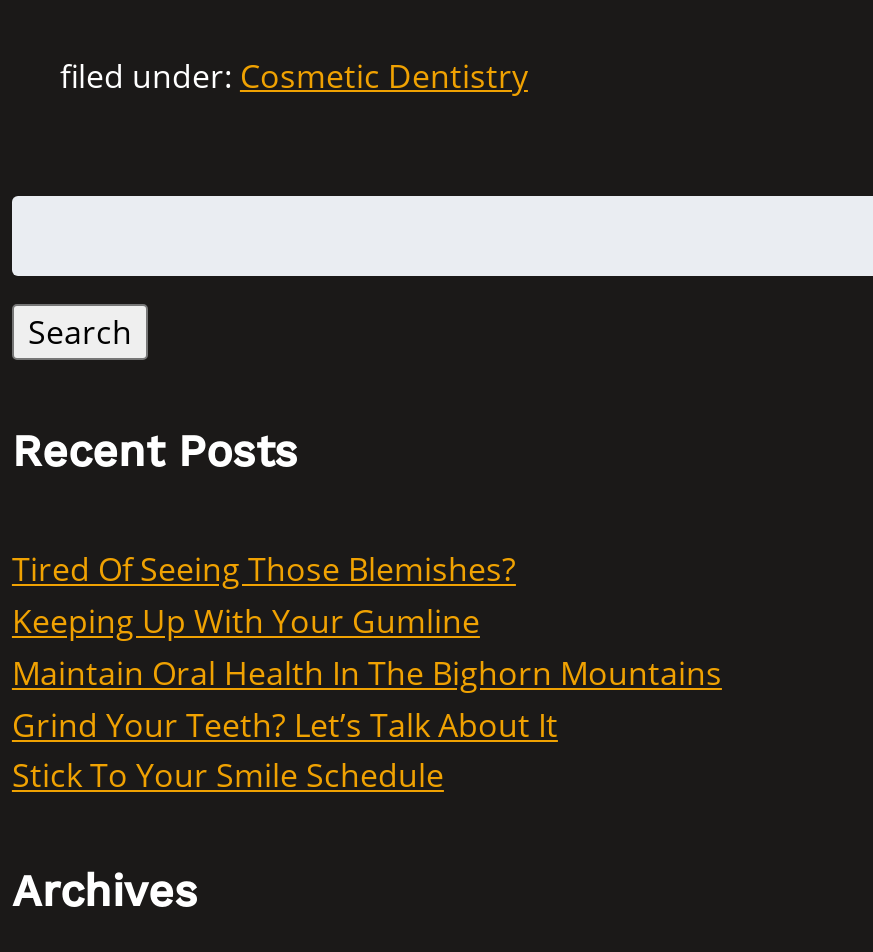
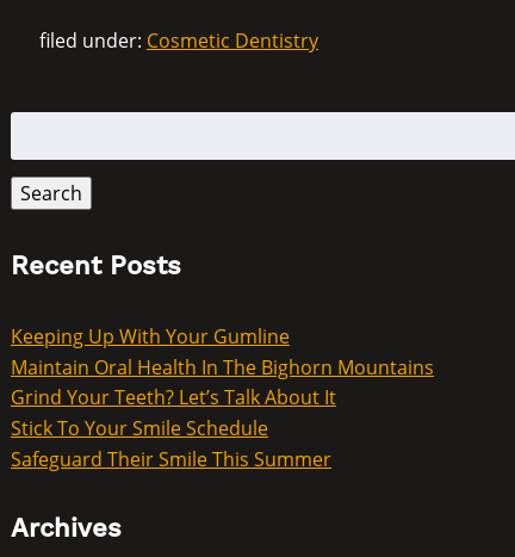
[12,548,516,592] Tired Of Seeing Those Blemishes? -> none
moved [12,599,722,798] -> [11,323,434,441]: Keeping Up With Your Gumline | Maintain Oral Health In The Bighorn Mountains | Grind Your Teeth? Let’s Talk About It | Stick To Your Smile Schedule
none -> [11,445,331,472] Safeguard Their Smile This Summer

